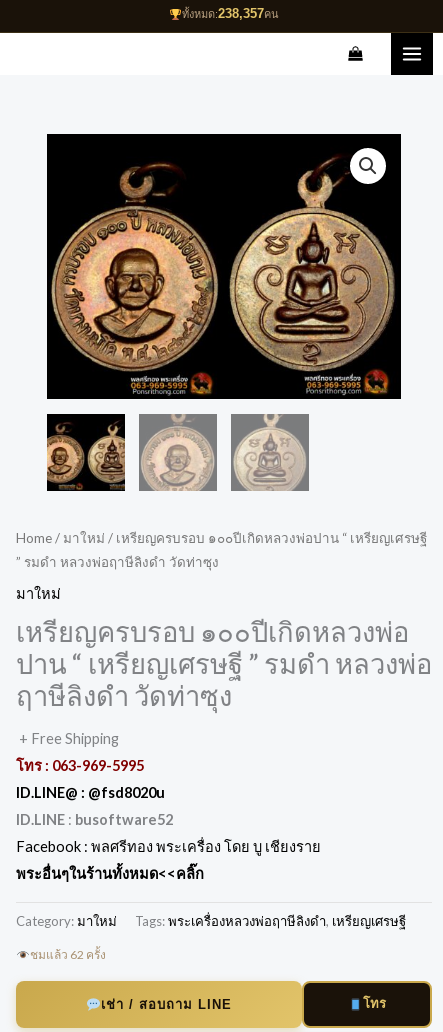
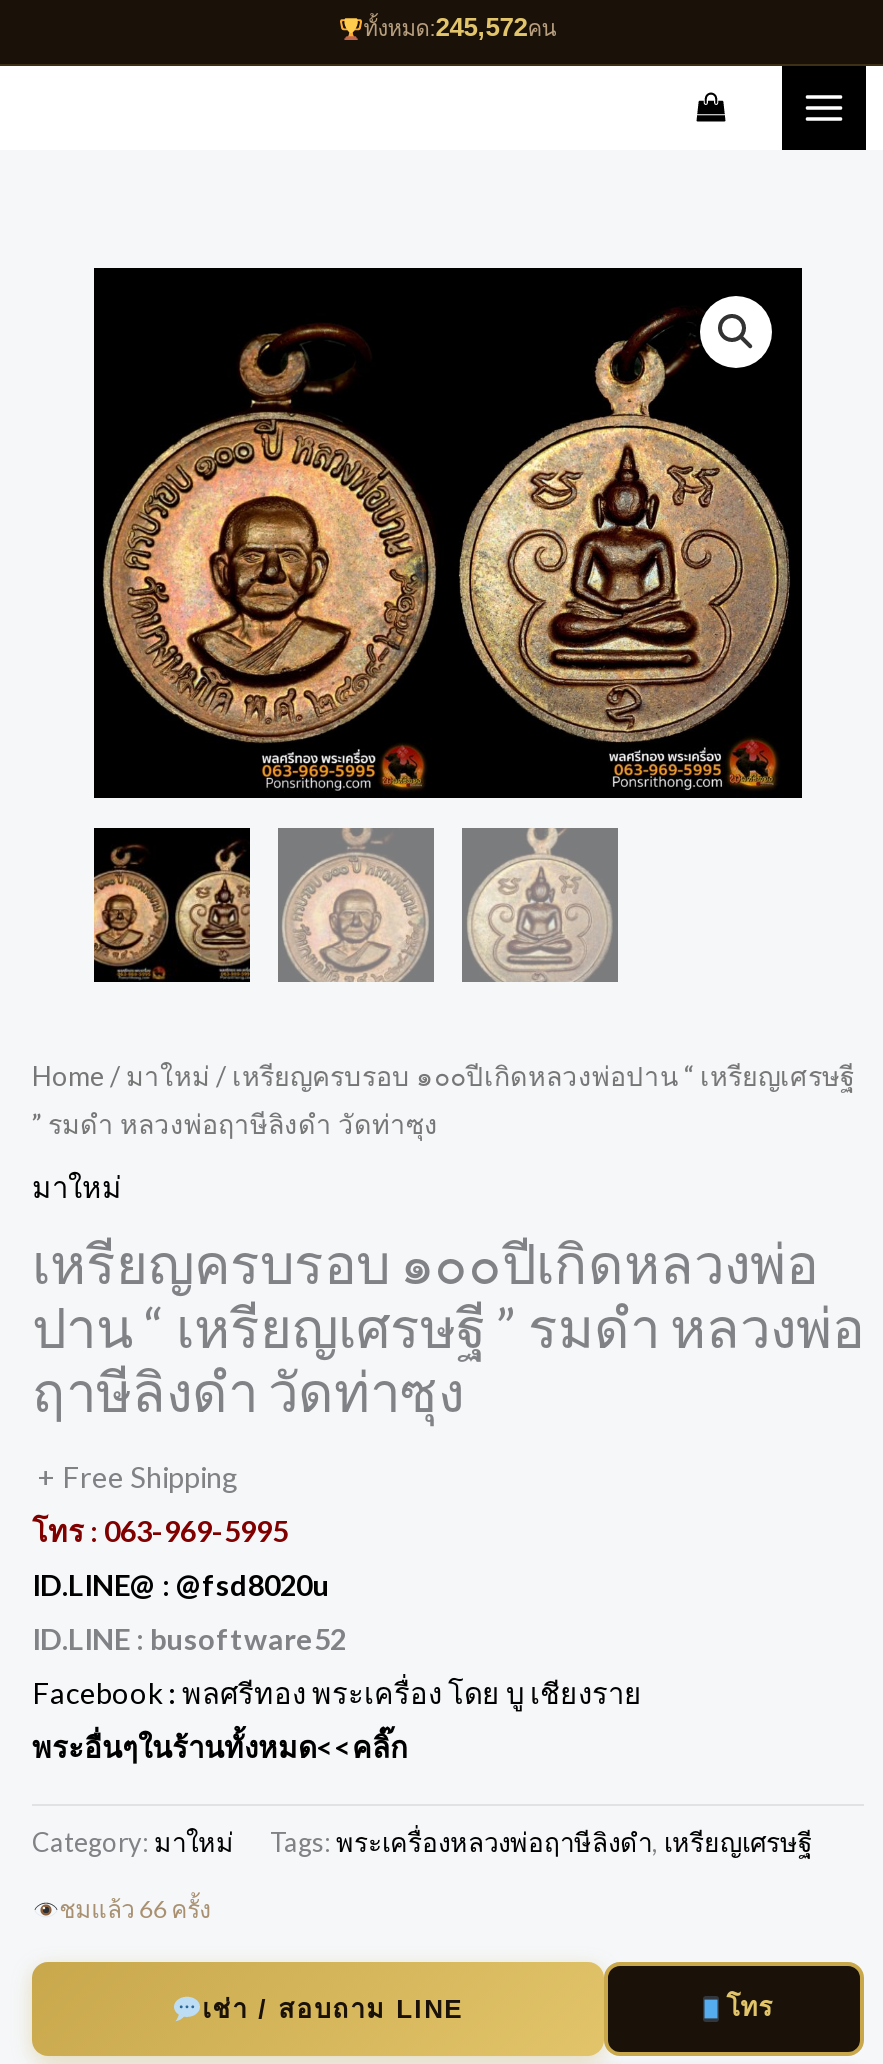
[182,6,279,21] ทั้งหมด:238,357คน -> [364,12,558,42] ทั้งหมด:245,572คน
[30,947,106,962] ชมแล้ว 62 ครั้ง -> [59,1894,211,1924] ชมแล้ว 66 ครั้ง

